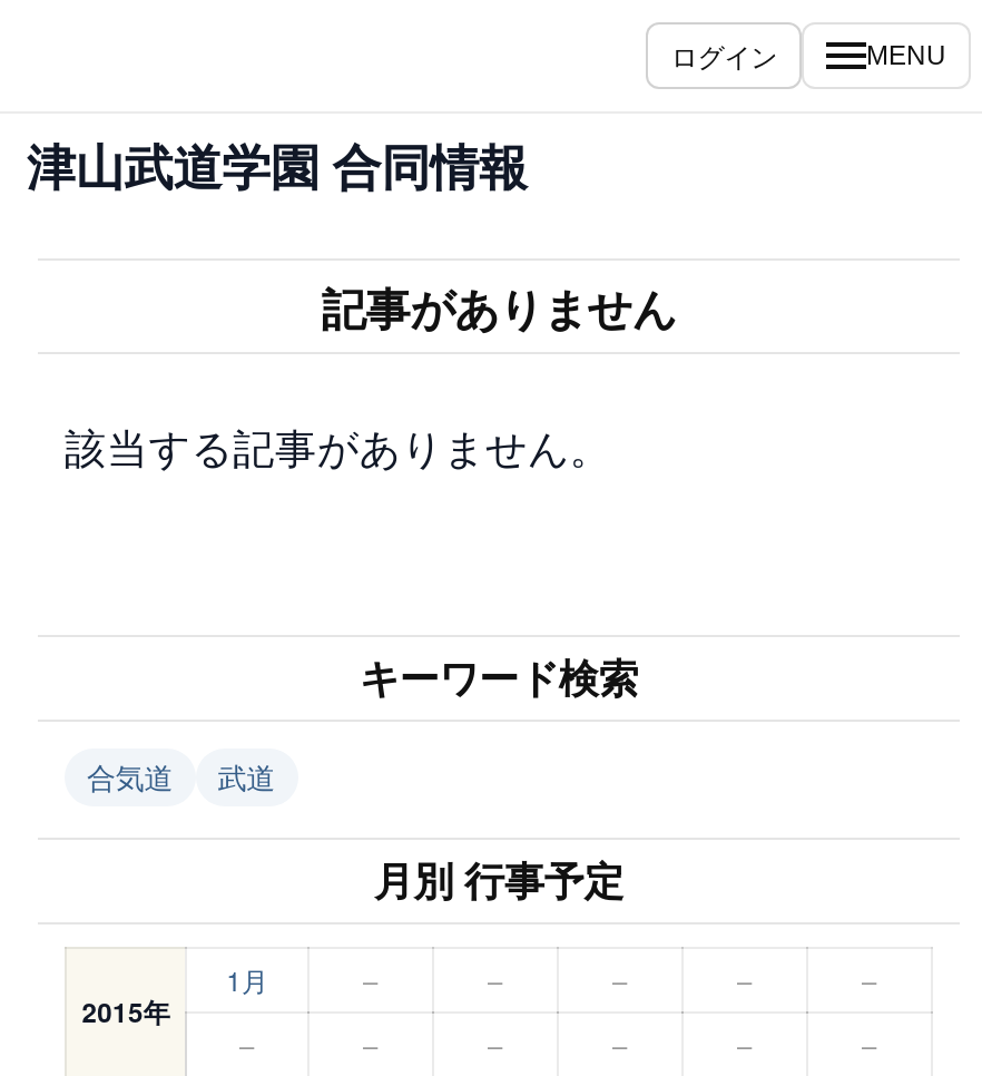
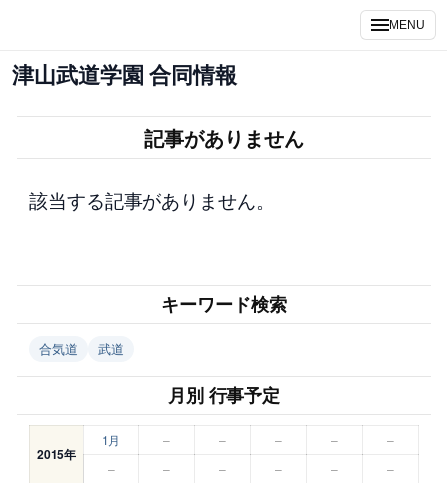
[671,36,777,74] ログイン -> none

